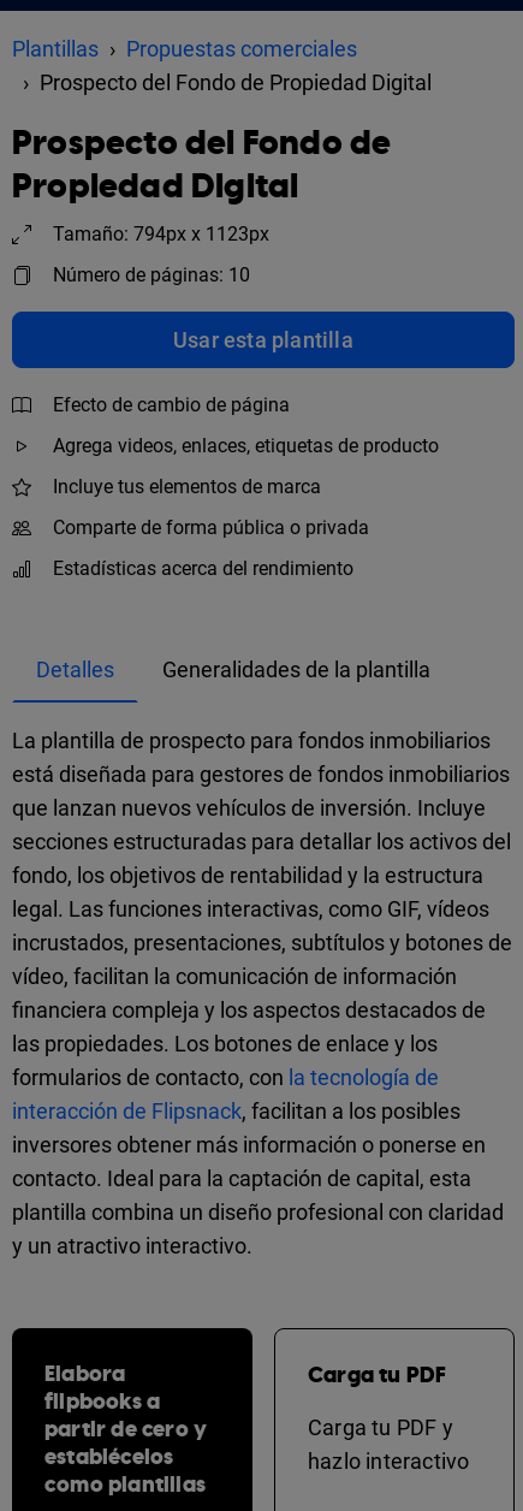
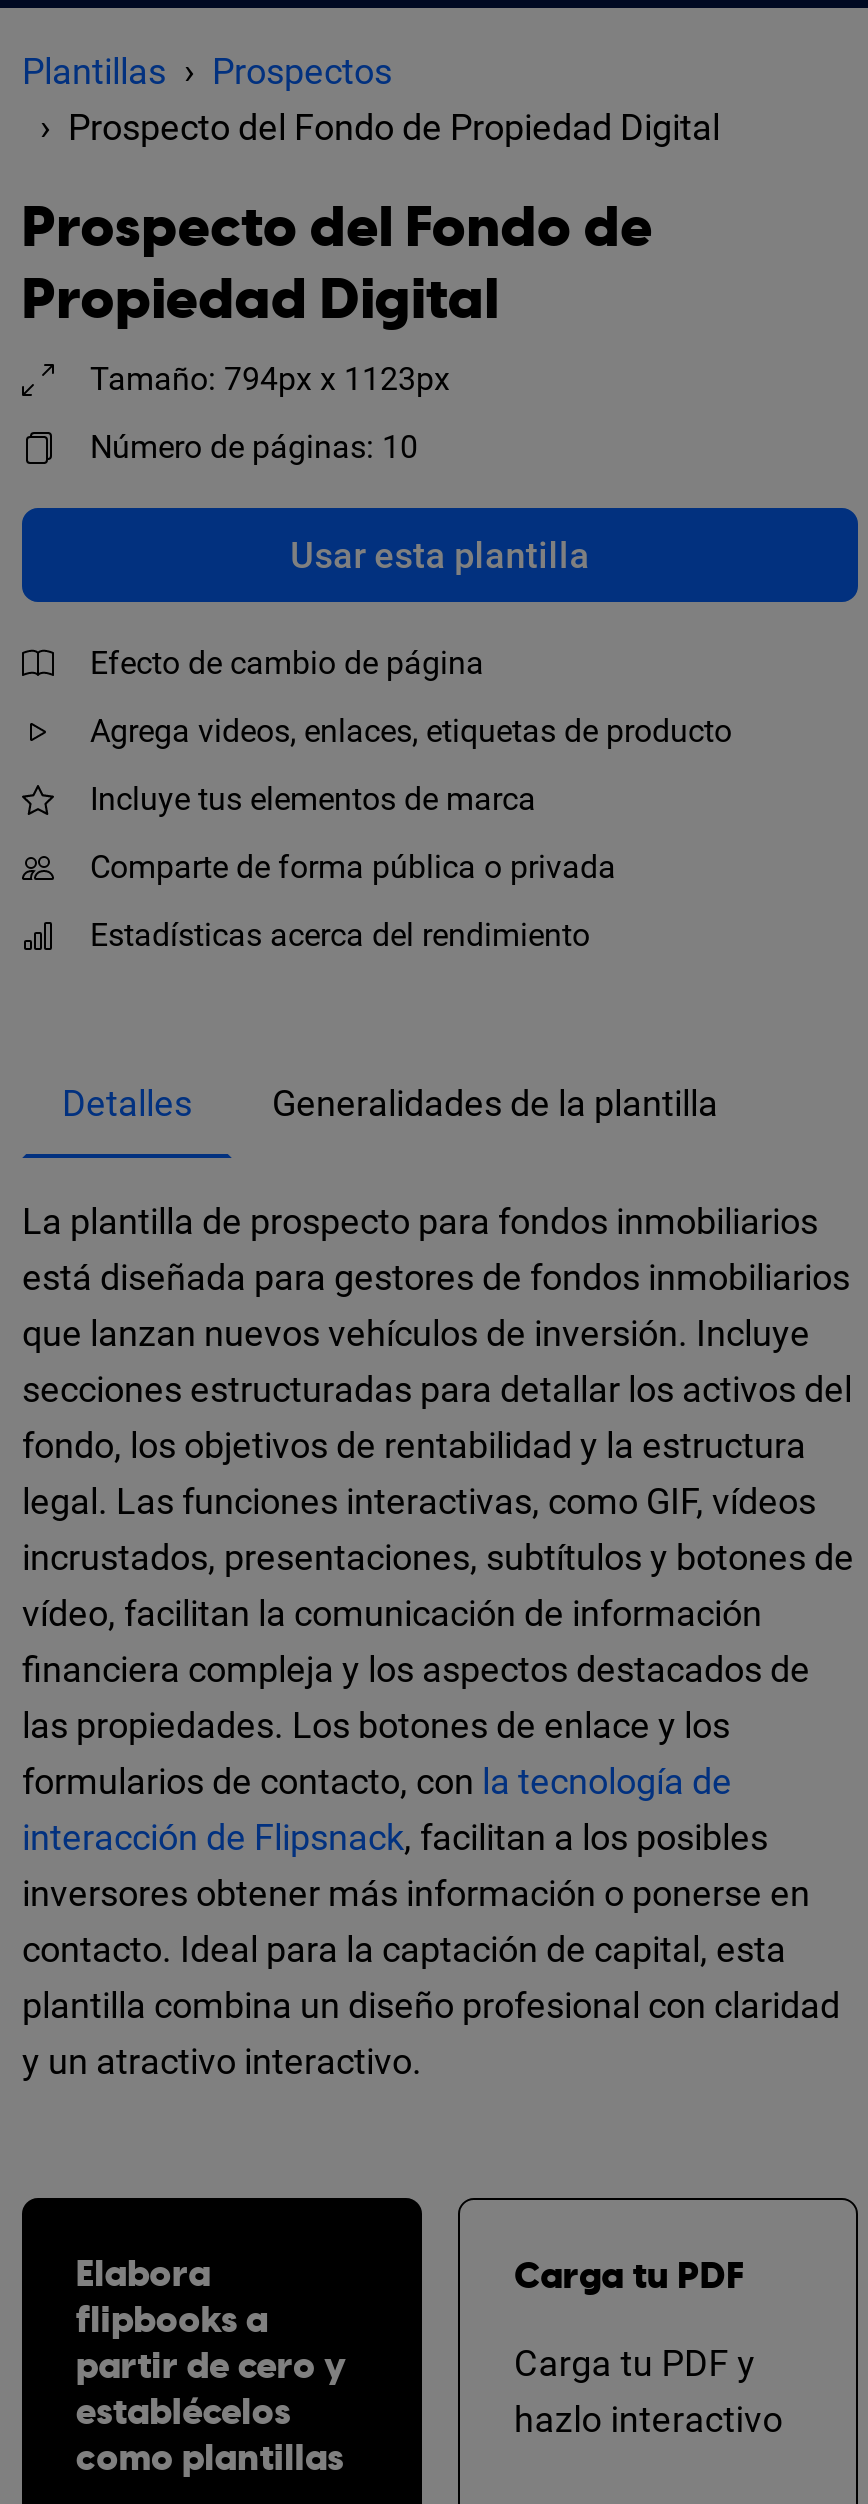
[126,36,357,61] Propuestas comerciales -> [212,50,392,92] Prospectos

